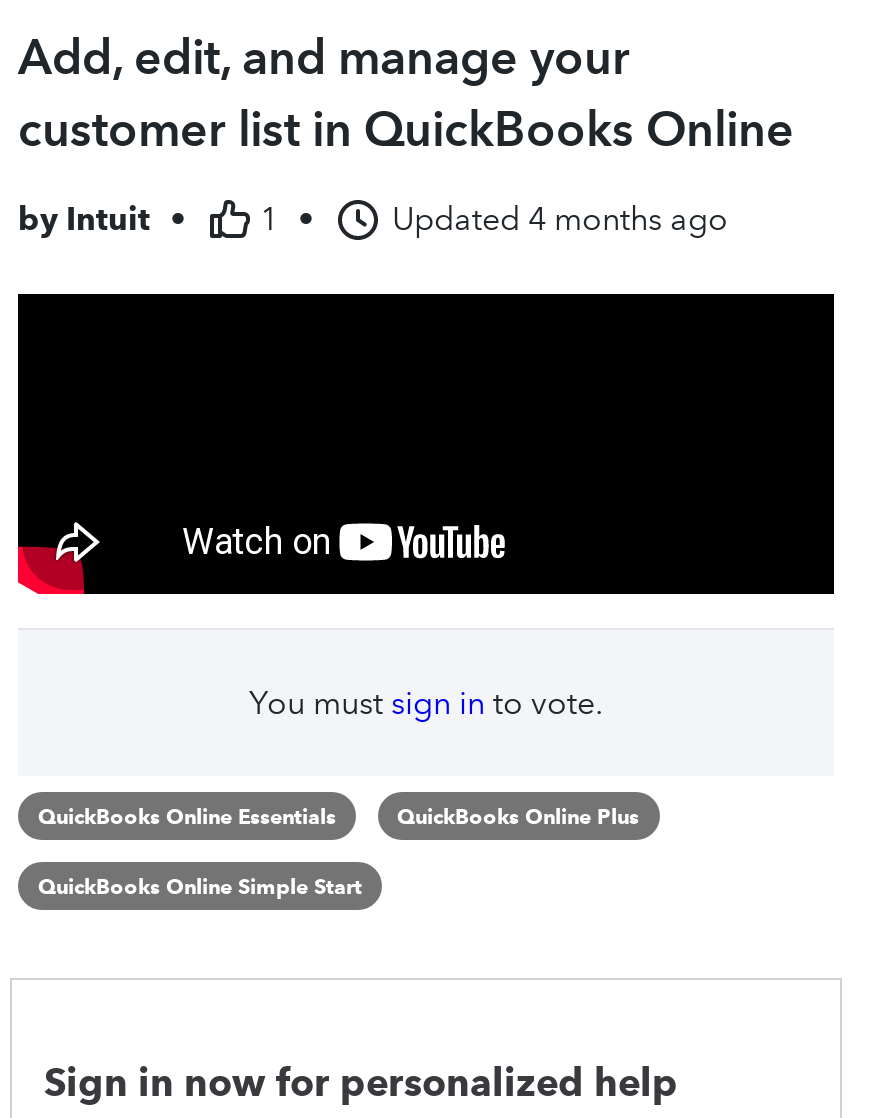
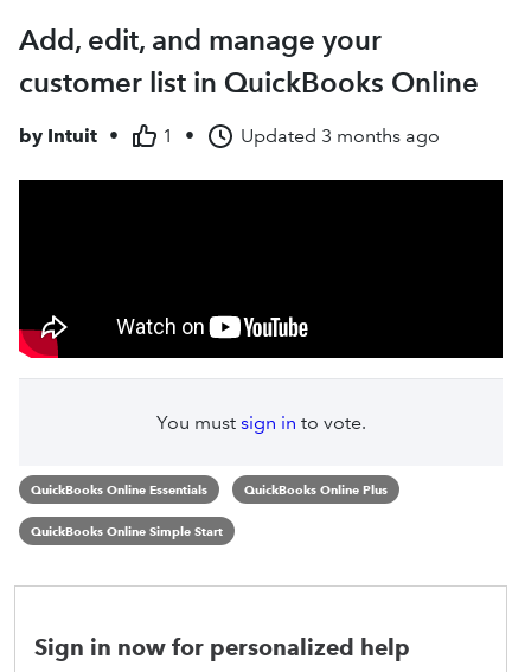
[392,200,728,238] Updated 4 months ago -> [241,124,440,147] Updated 3 months ago

